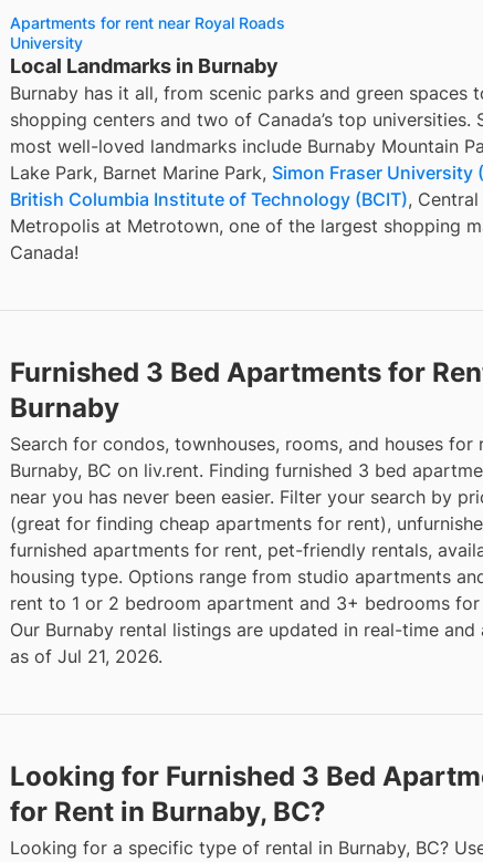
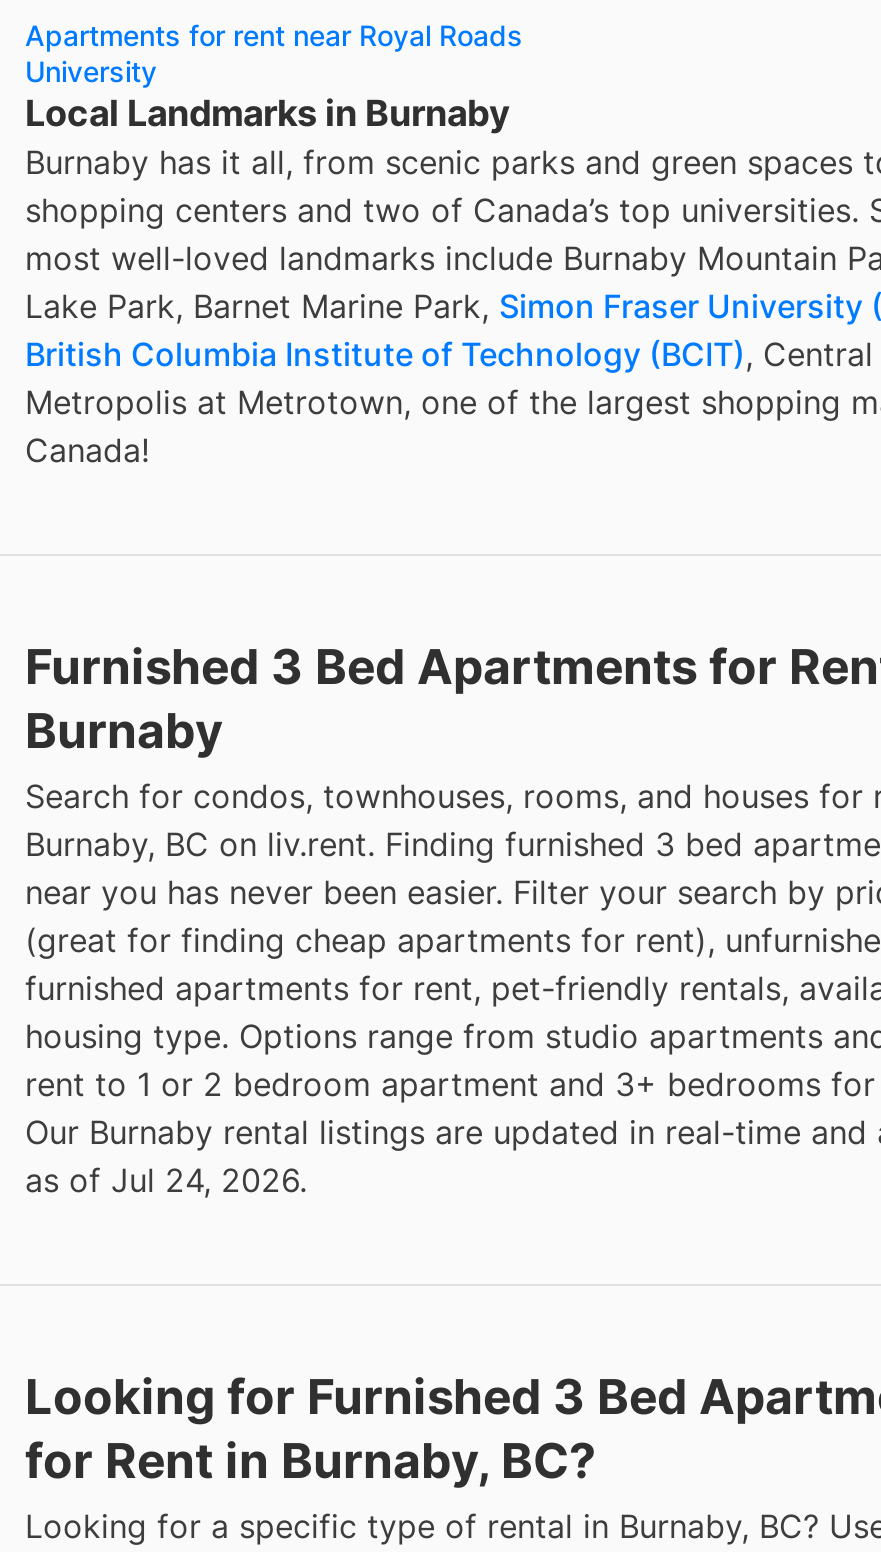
[10,645,162,667] as of Jul 21, 2026. -> [25,1159,307,1199] as of Jul 24, 2026.

